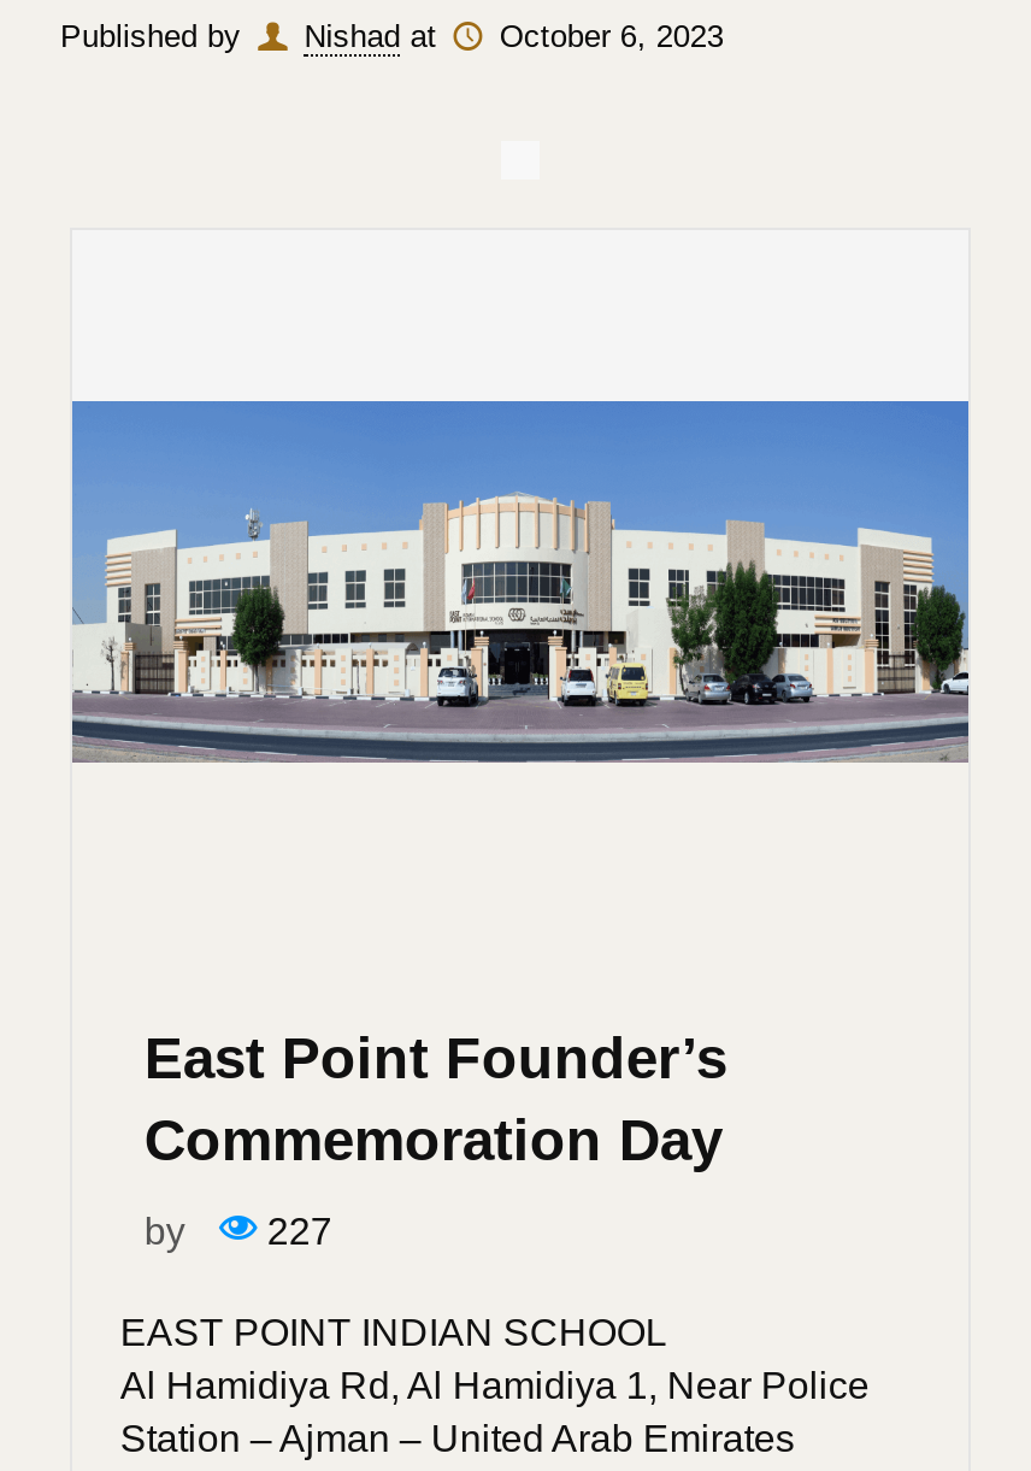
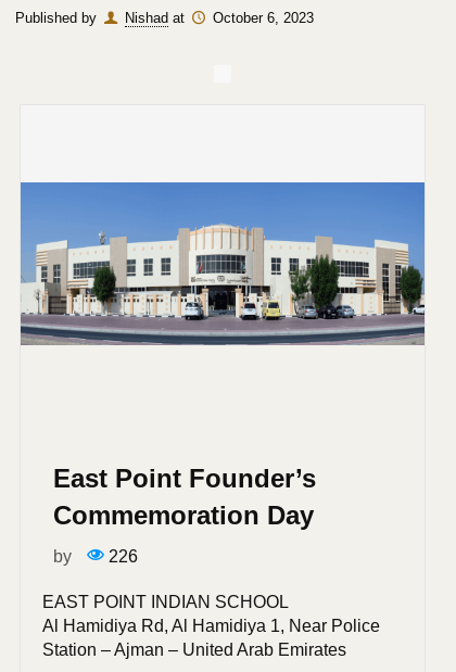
[144,1210,332,1251] by 227 -> [53,547,138,565] by 226

